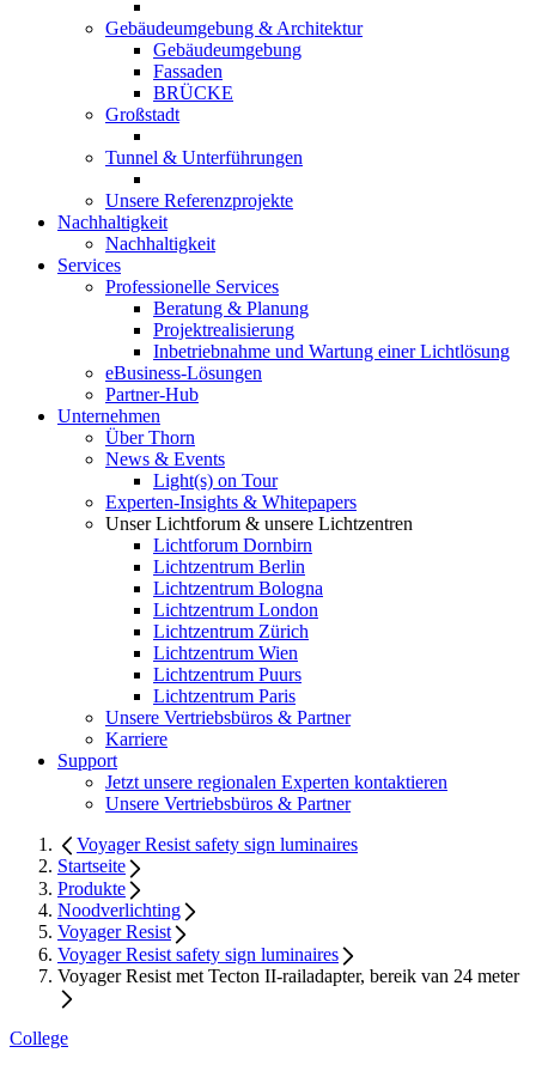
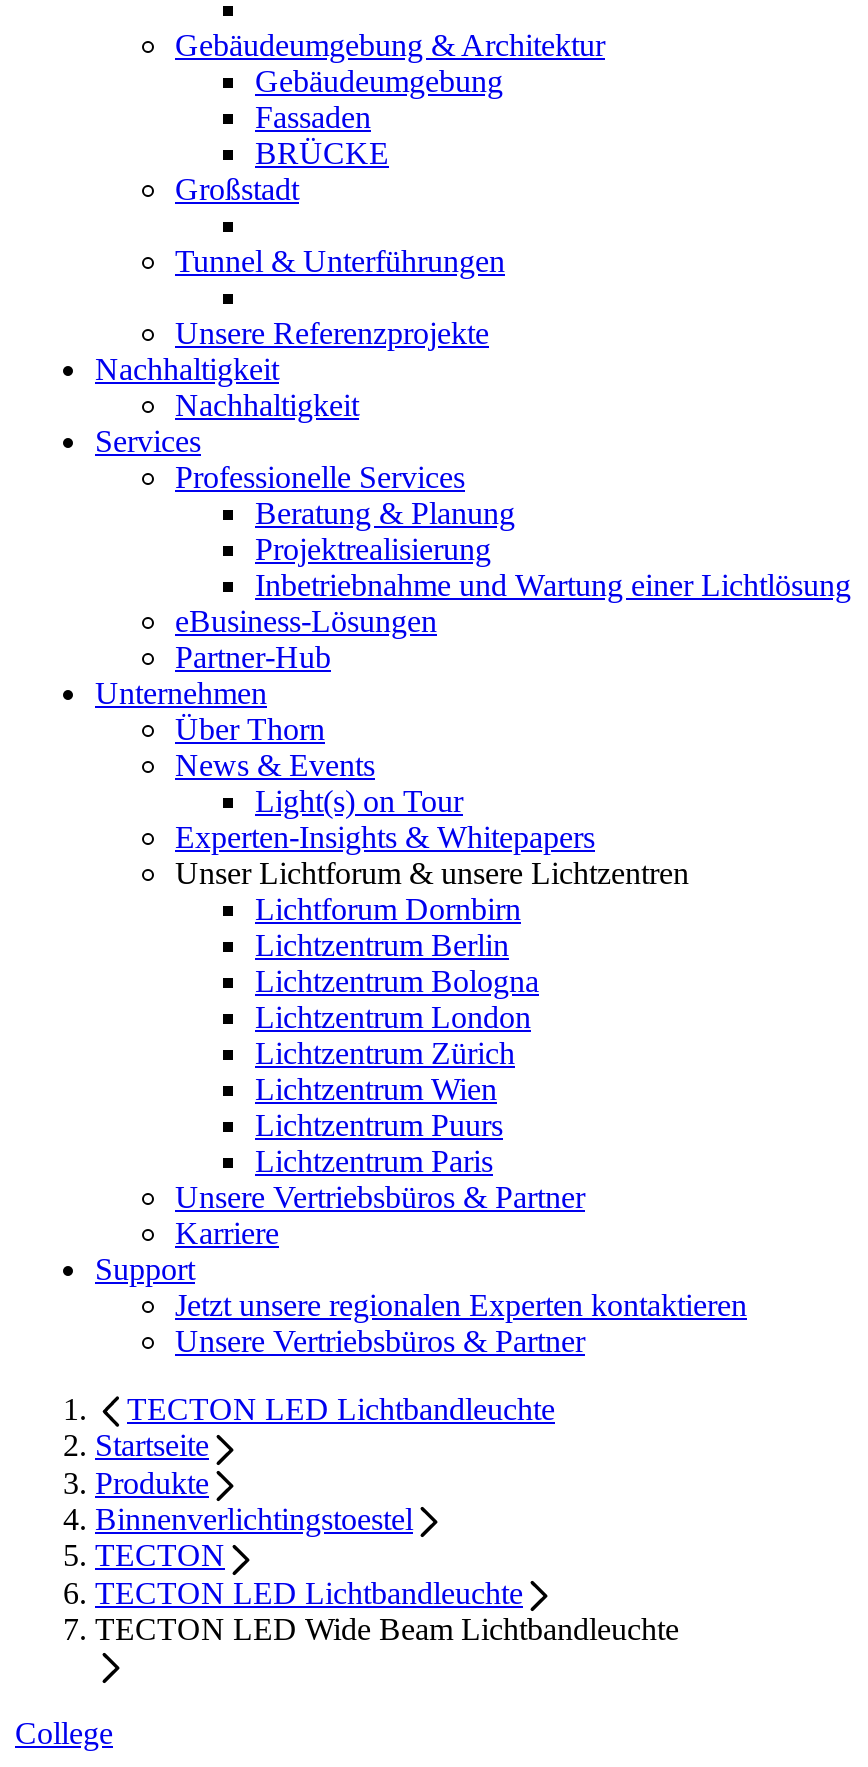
[77,834,358,854] Voyager Resist safety sign luminaires -> [127,1392,555,1426] TECTON LED Lichtbandleuchte
[57,900,519,986] Noodverlichting | Voyager Resist | Voyager Resist safety sign luminaires | Voyager Resist met Tecton II-railadapter, bereik van 24 meter -> [95,1502,679,1646] Binnenverlichtingstoestel | TECTON | TECTON LED Lichtbandleuchte | TECTON LED Wide Beam Lichtbandleuchte

